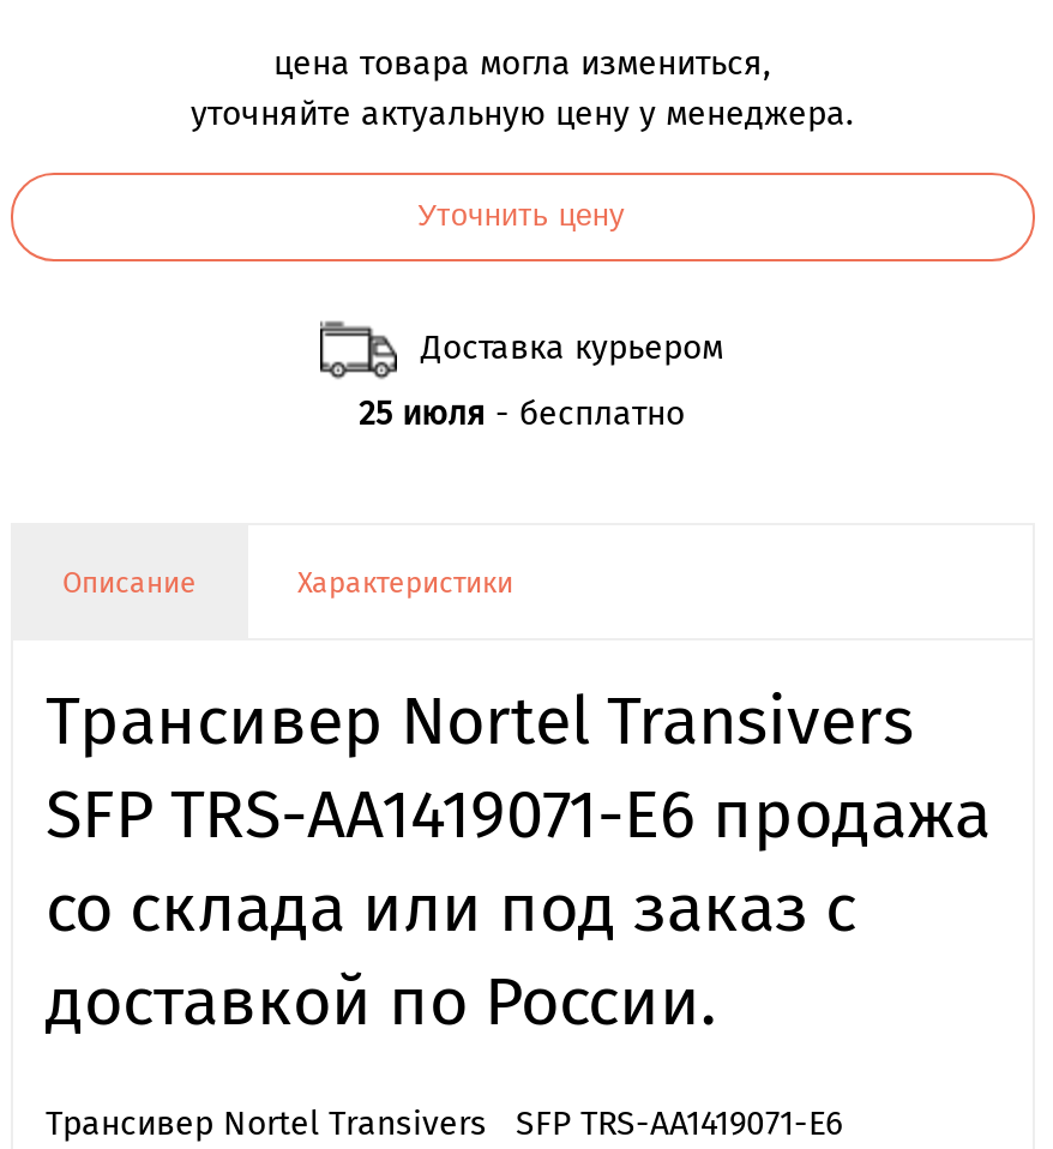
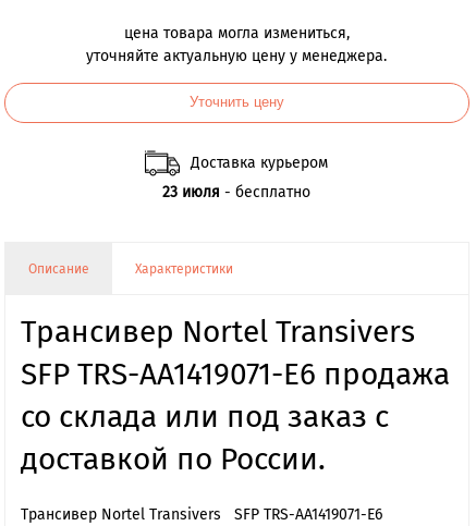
[359,393,685,434] 25 июля - бесплатно -> [162,183,310,201] 23 июля - бесплатно

